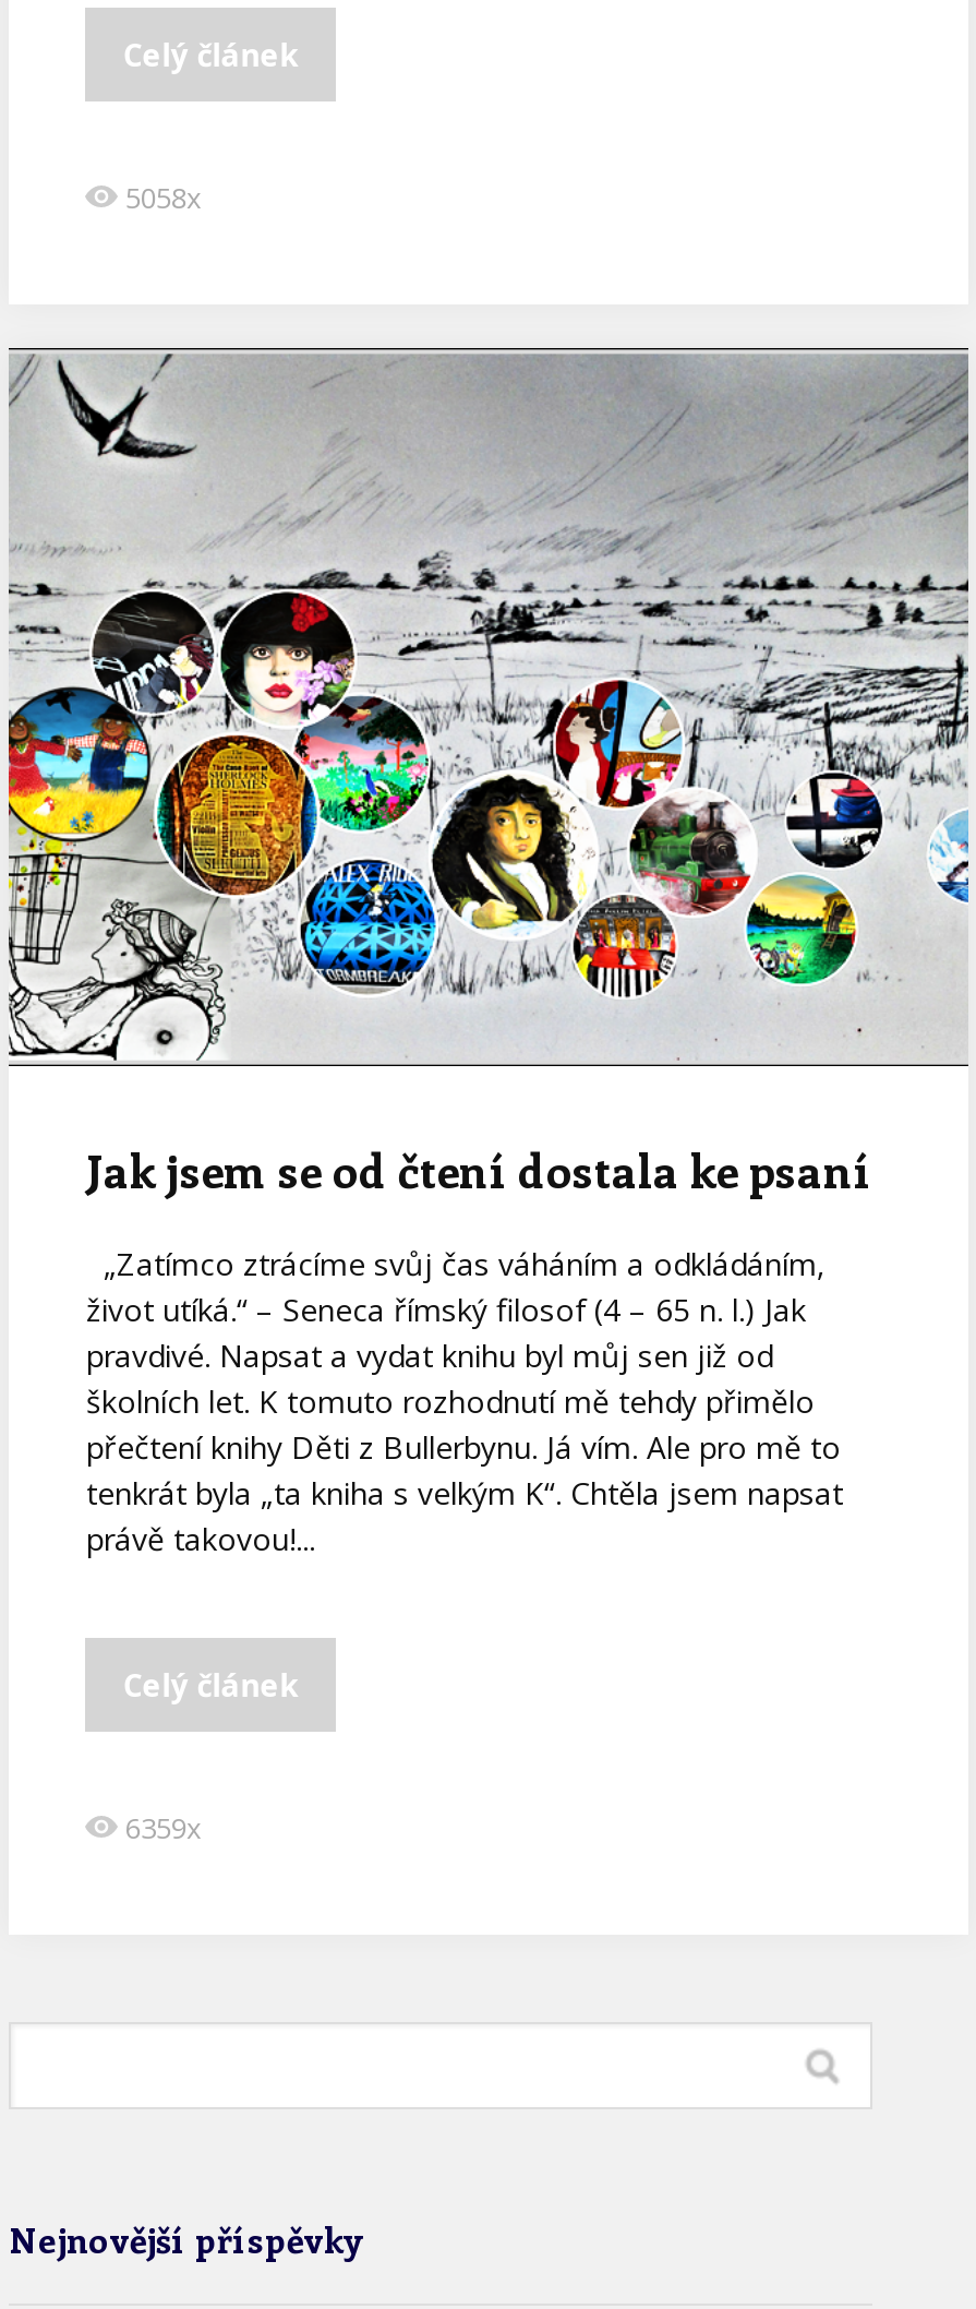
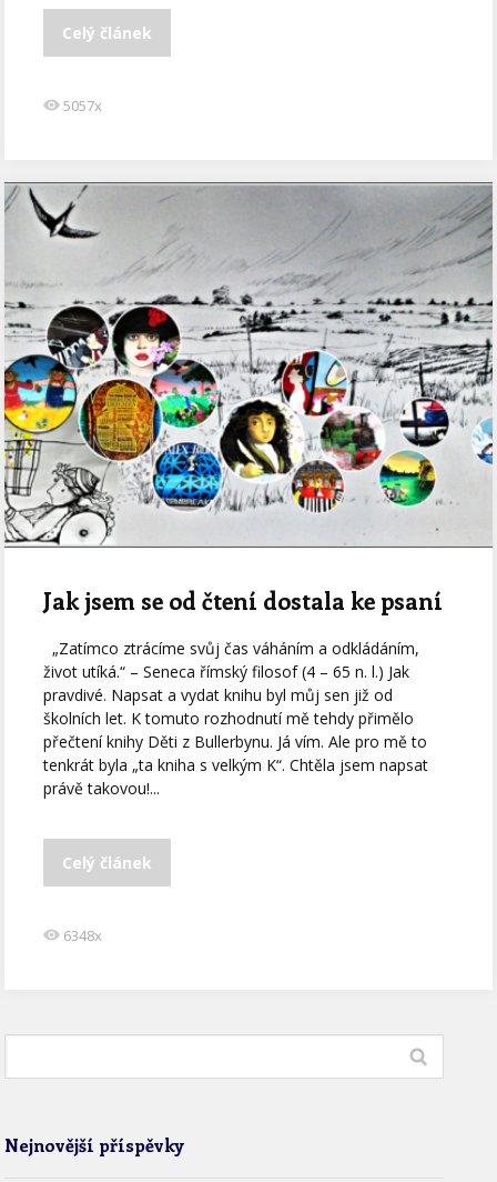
[125,177,202,217] 5058x -> [64,95,103,115] 5057x
[125,1808,202,1848] 6359x -> [64,925,103,945] 6348x

